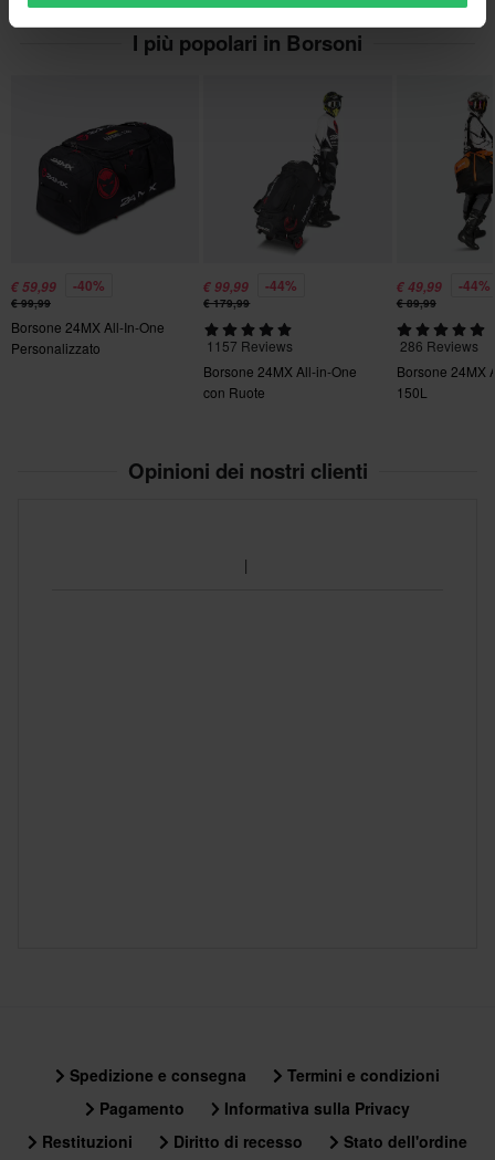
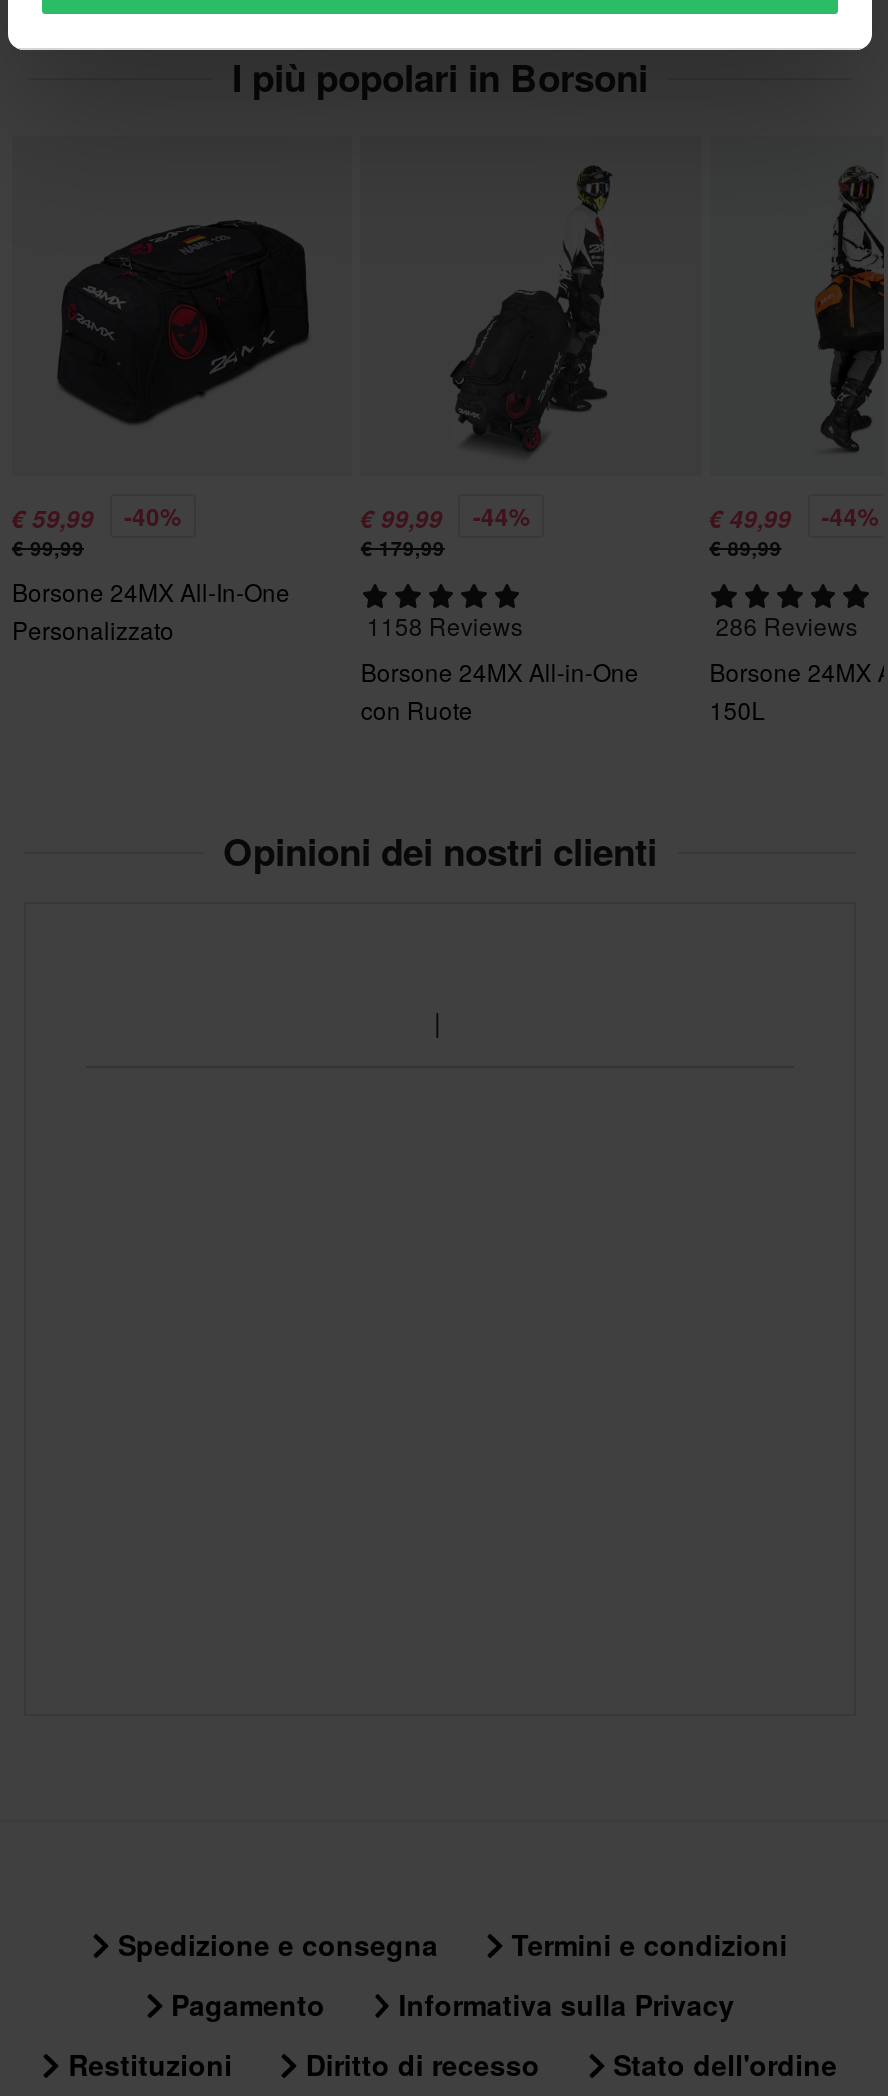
[207,336,293,355] 1157 Reviews -> [367,608,523,642] 1158 Reviews

